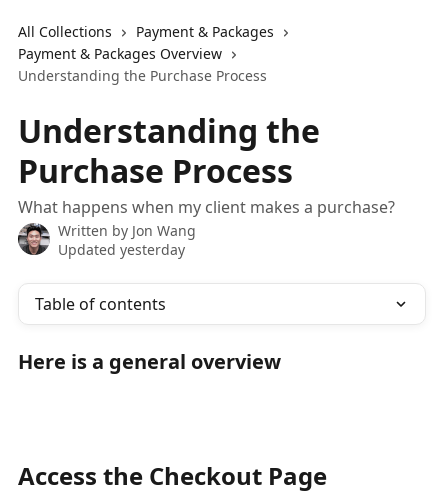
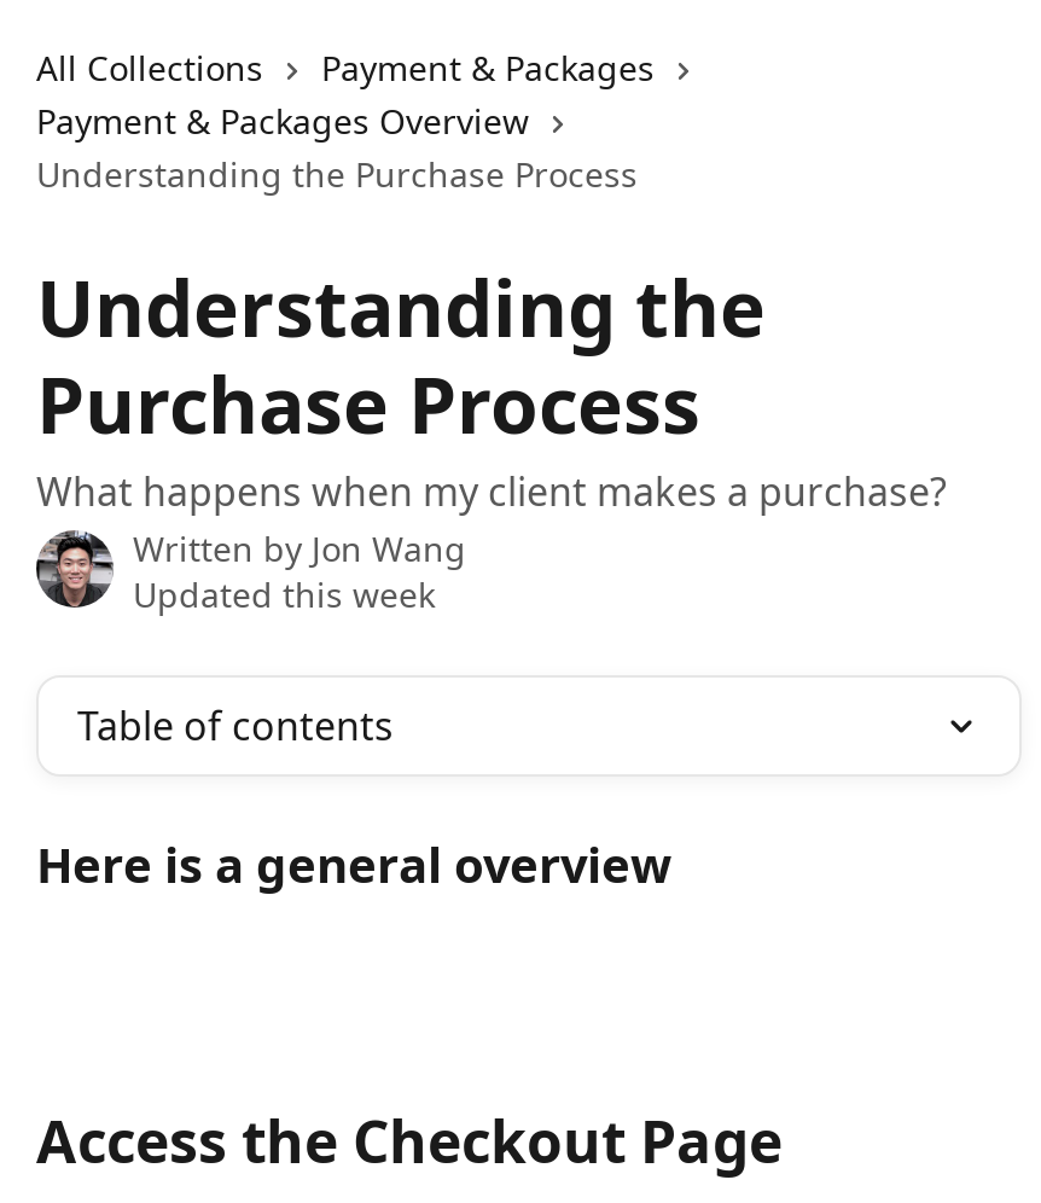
[58,240,185,259] Updated yesterday -> [133,571,435,617] Updated this week

